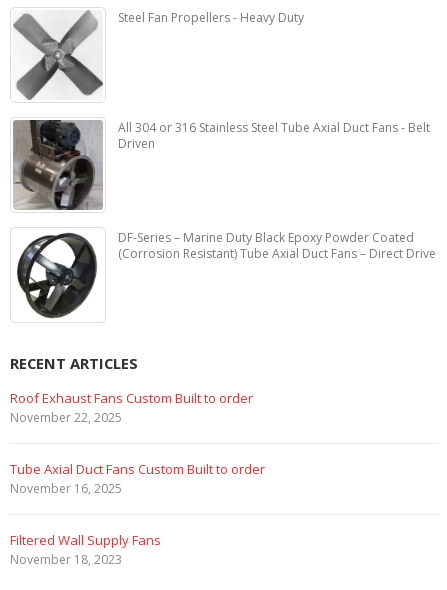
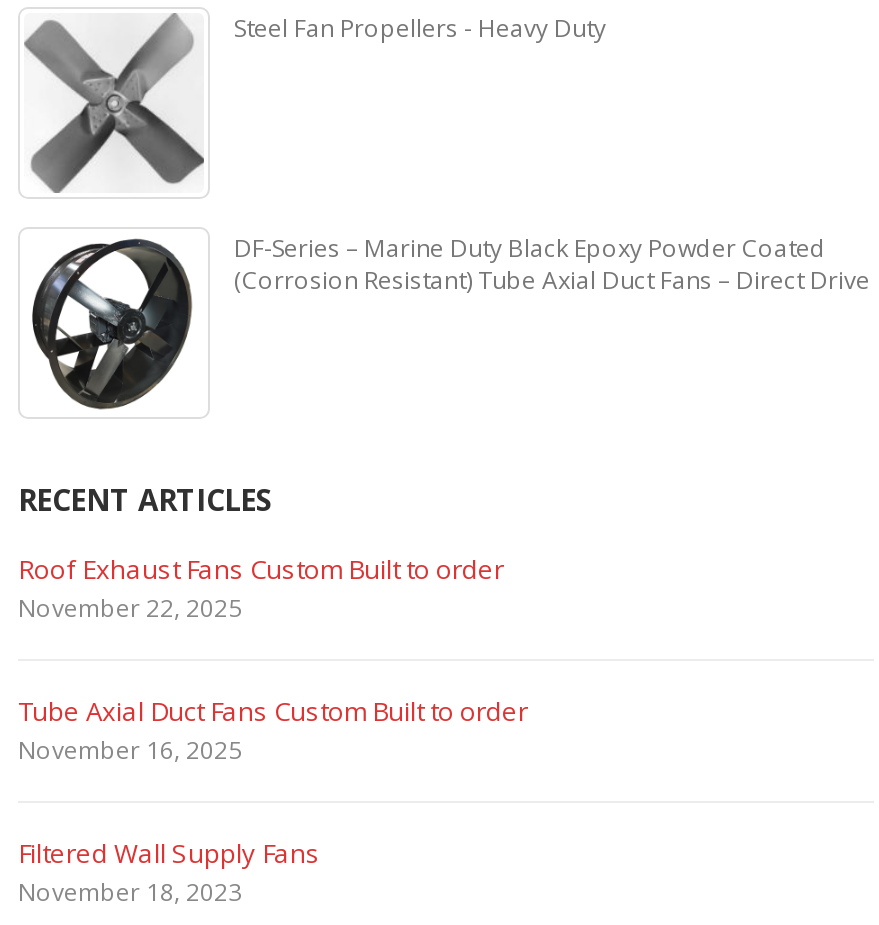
[12,119,430,211] [image] | All 304 or 316 Stainless Steel Tube Axial Duct Fans - Belt | Driven -> none

